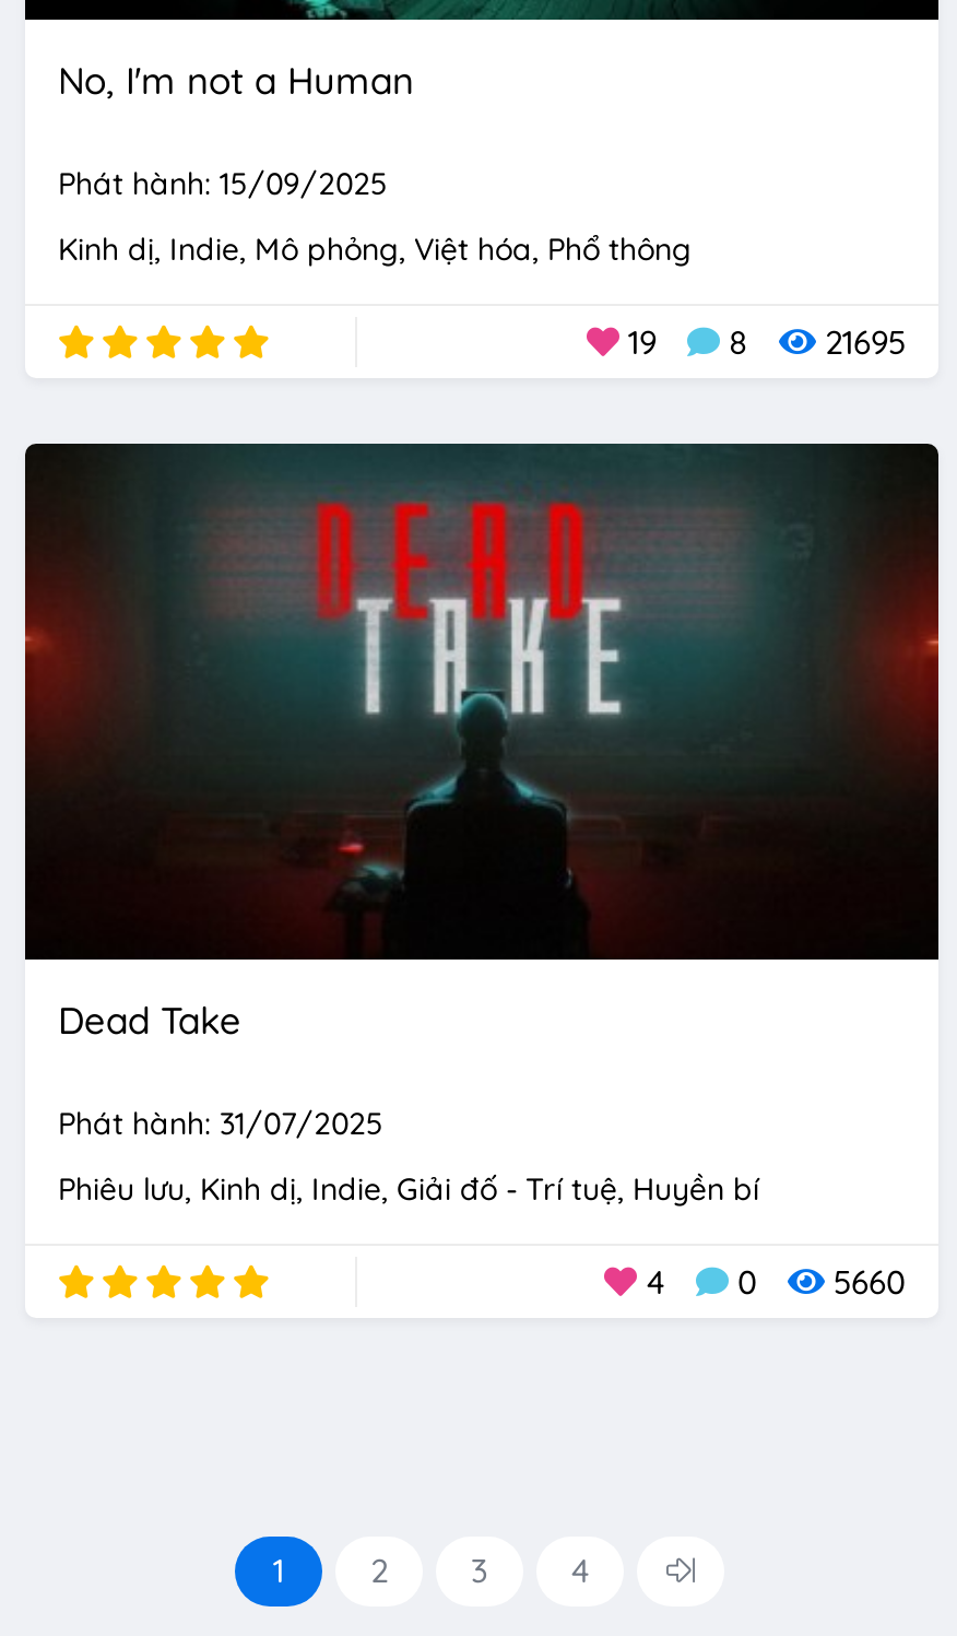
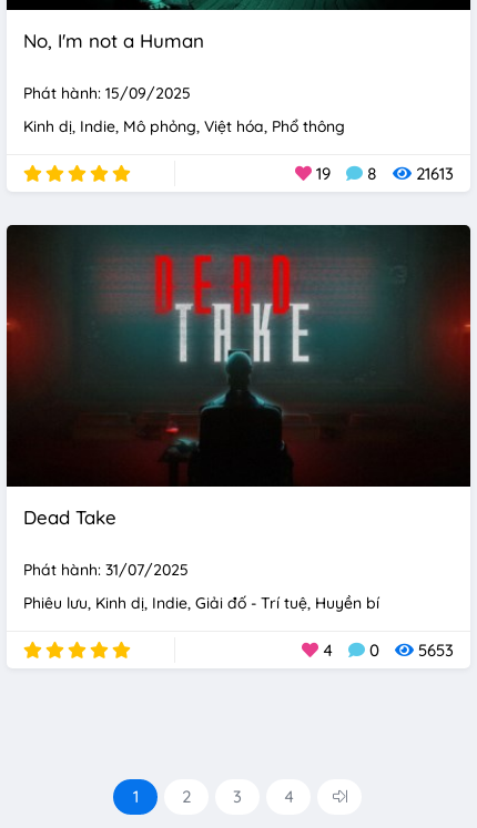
[628,322,906,364] 19 8 21695 -> [316,163,454,184] 19 8 21613
[646,1261,906,1302] 4 0 5660 -> [323,639,454,660] 4 0 5653

